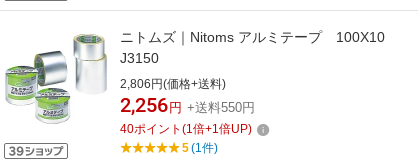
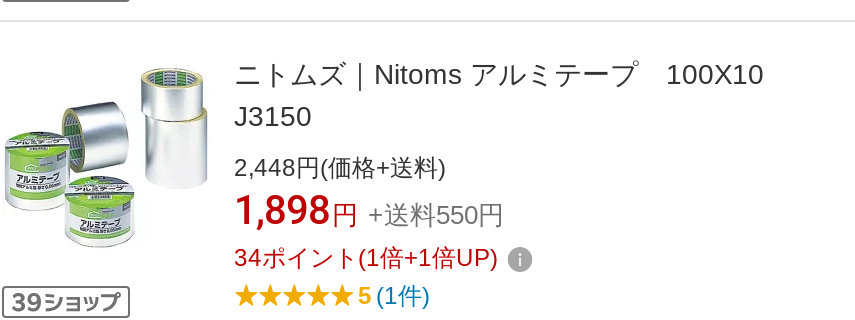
[120,77,226,91] 2,806円(価格+送料) -> [234,154,446,182] 2,448円(価格+送料)
[120,93,255,117] 2,256円 +送料550円 -> [234,186,504,234] 1,898円 +送料550円
[120,122,252,136] 40ポイント(1倍+1倍UP) -> [234,244,498,272] 34ポイント(1倍+1倍UP)

